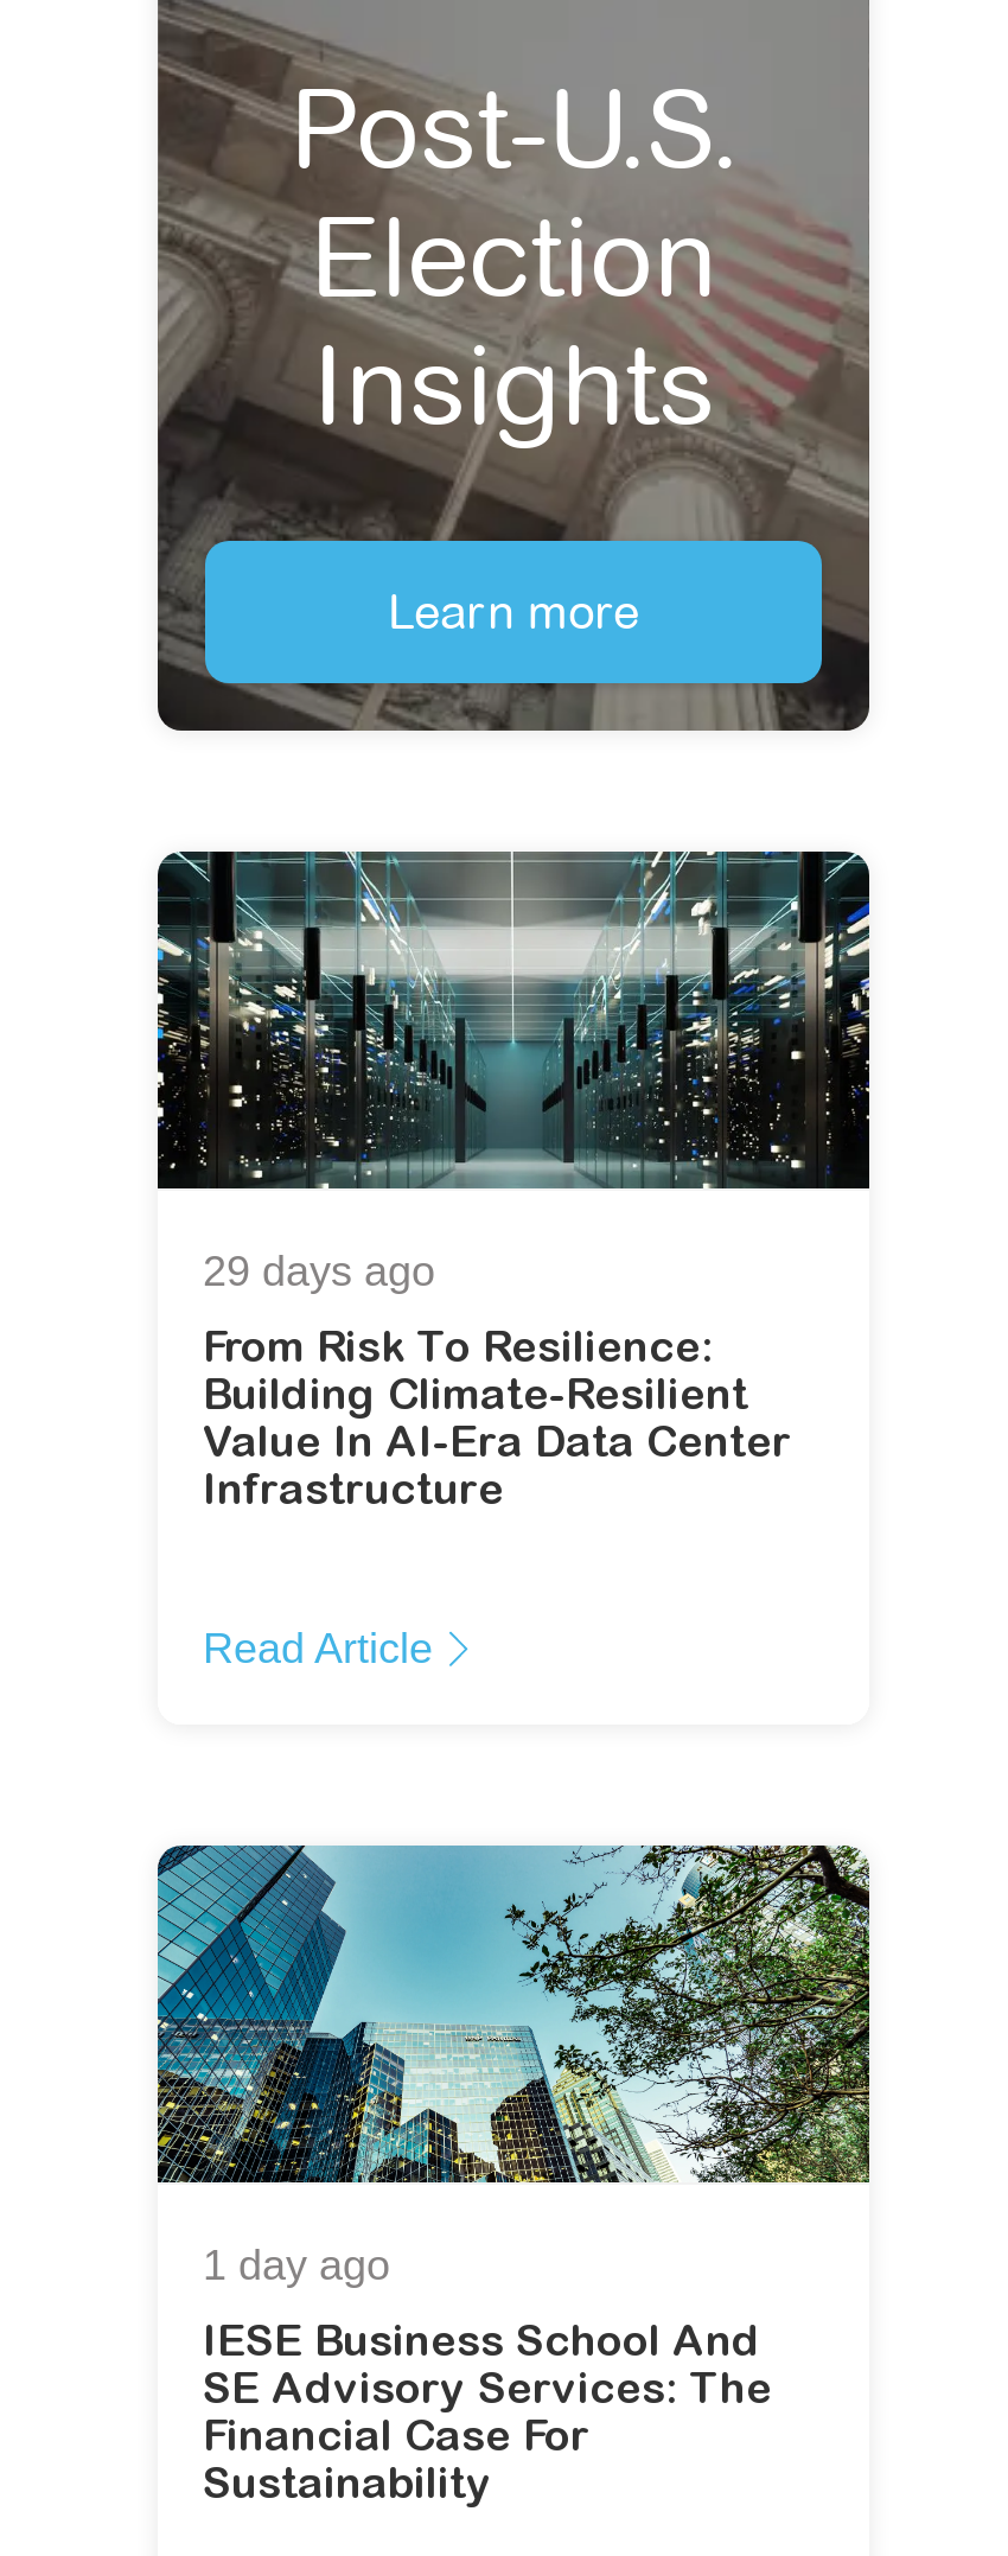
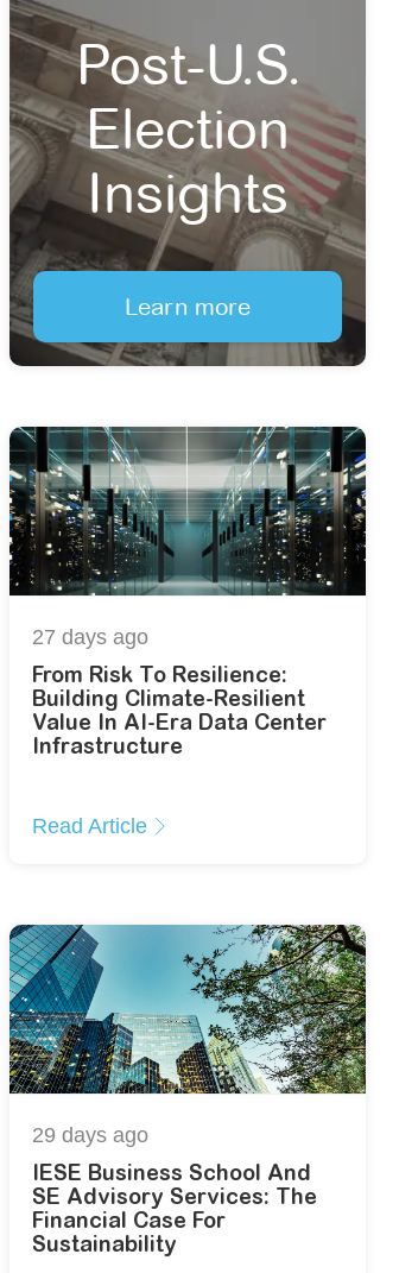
[203,1247,435,1295] 29 days ago -> [32,625,148,649] 27 days ago
[203,2242,390,2290] 1 day ago -> [32,1123,148,1147] 29 days ago

